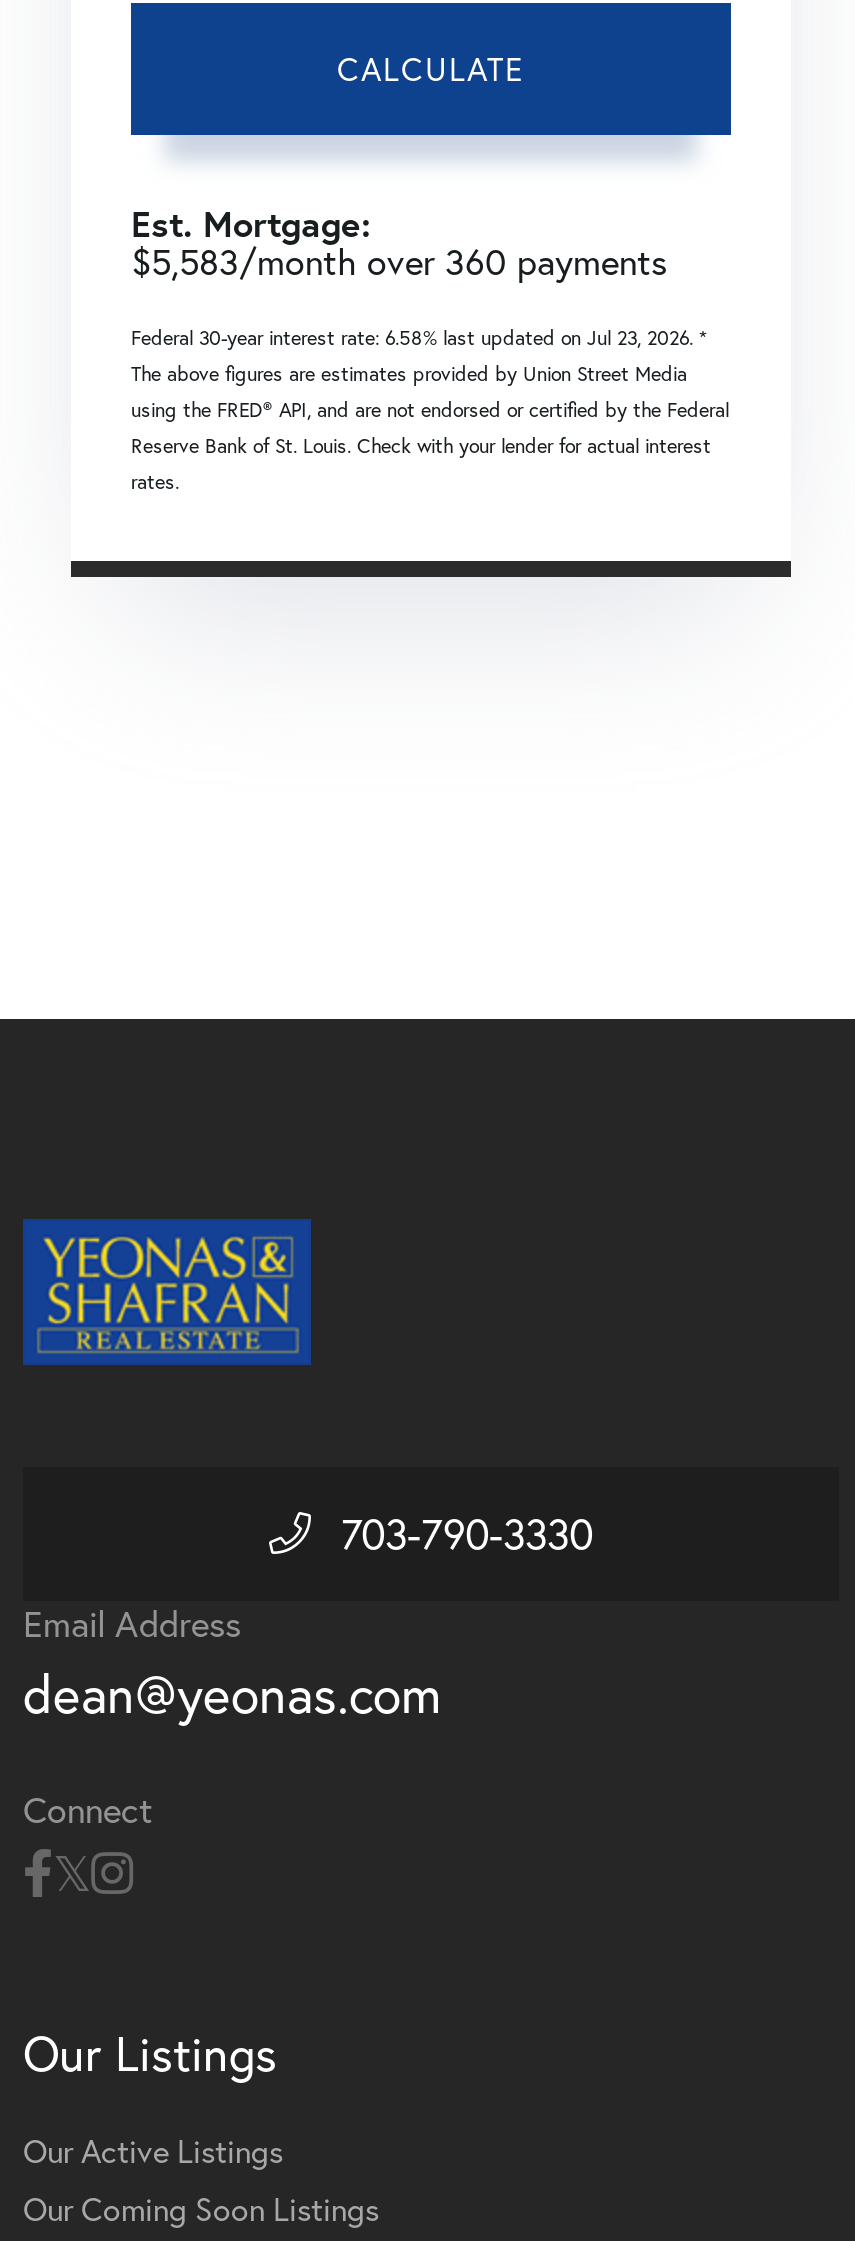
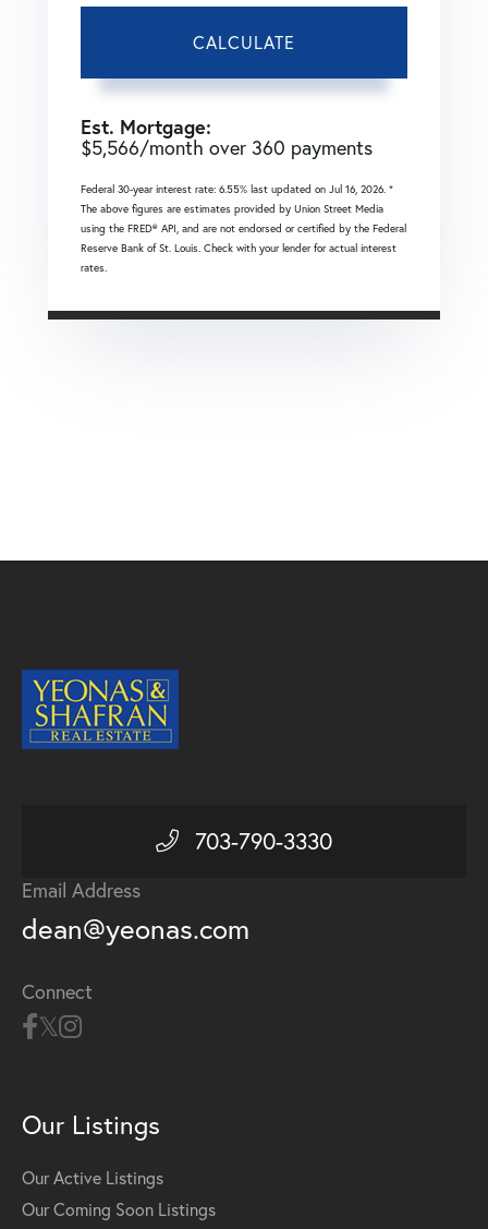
[131,240,667,286] $5,583/month over 360 payments -> [81,136,373,161] $5,566/month over 360 payments
[131,326,707,352] Federal 30-year interest rate: 6.58% last updated on Jul 23, 2026. * -> [81,183,393,197] Federal 30-year interest rate: 6.55% last updated on Jul 16, 2026. *

